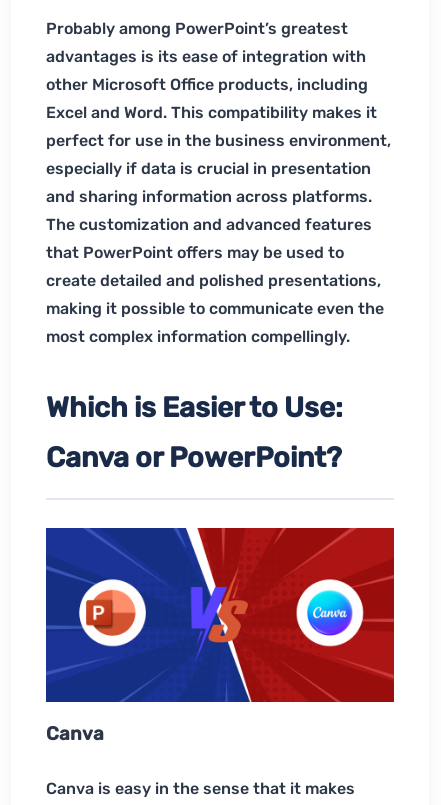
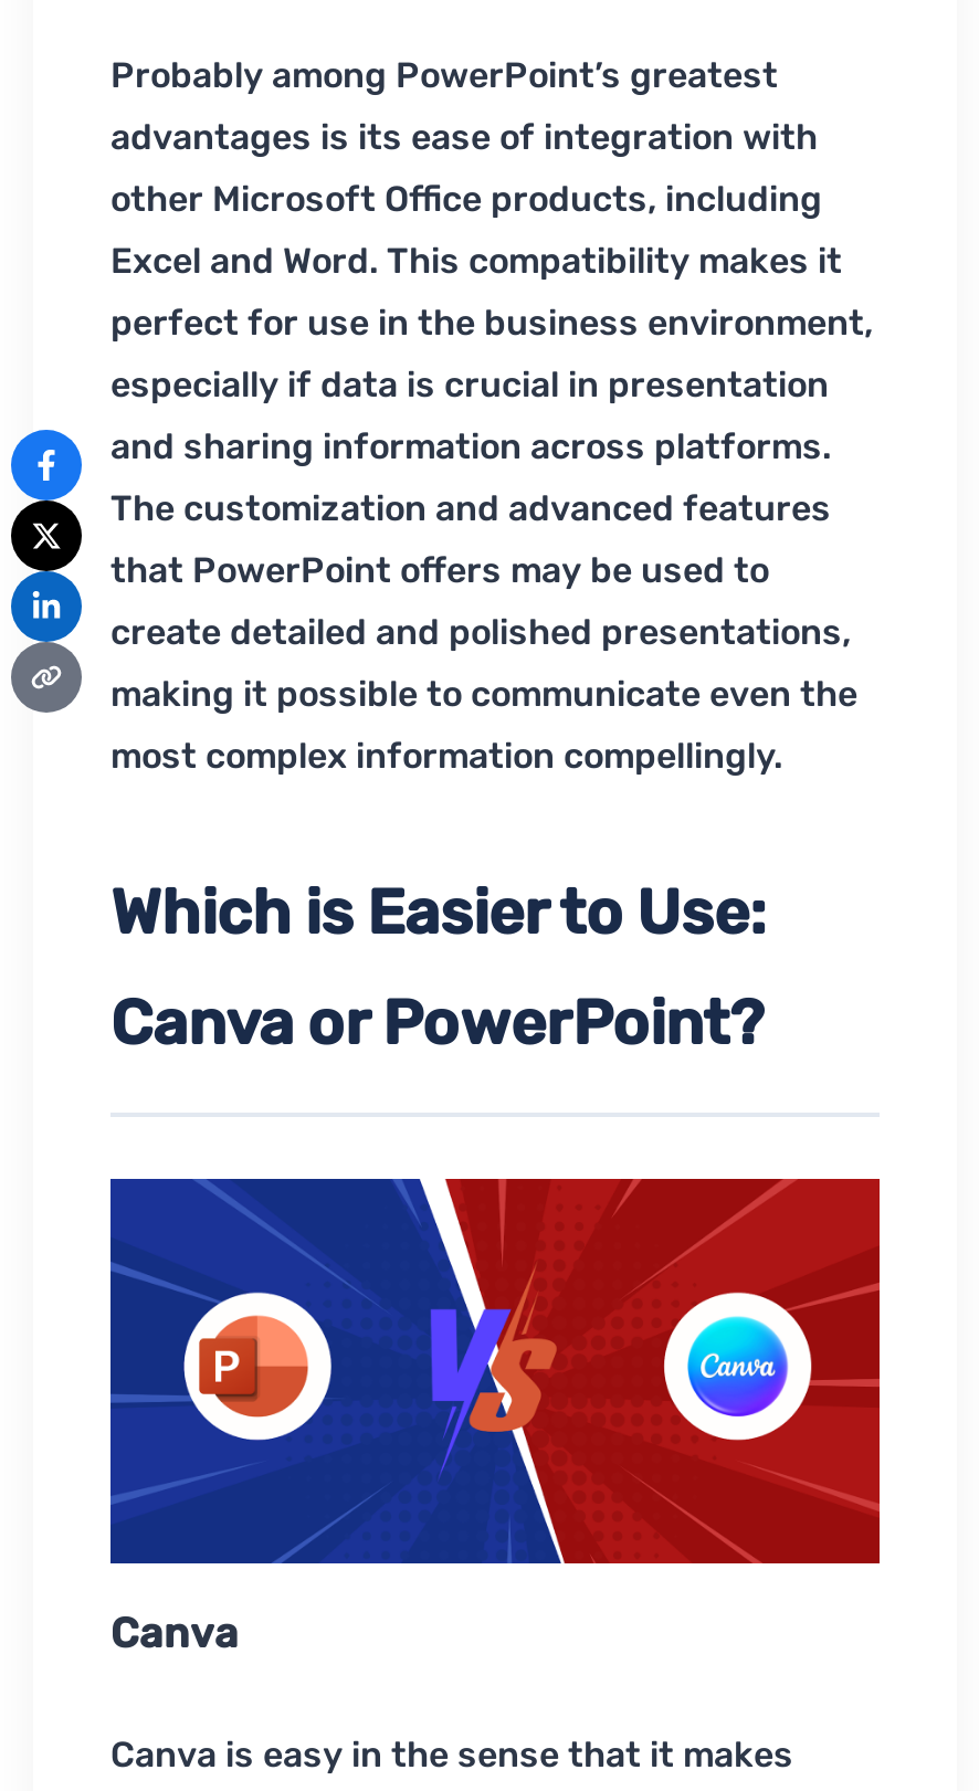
none -> [9,428,84,715] [image]

